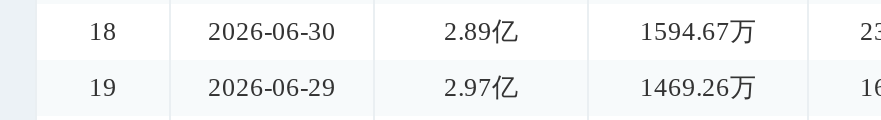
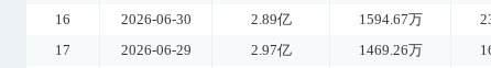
[89,16,117,46] 18 -> [55,11,70,27] 16
[89,72,117,102] 19 -> [55,42,70,58] 17

